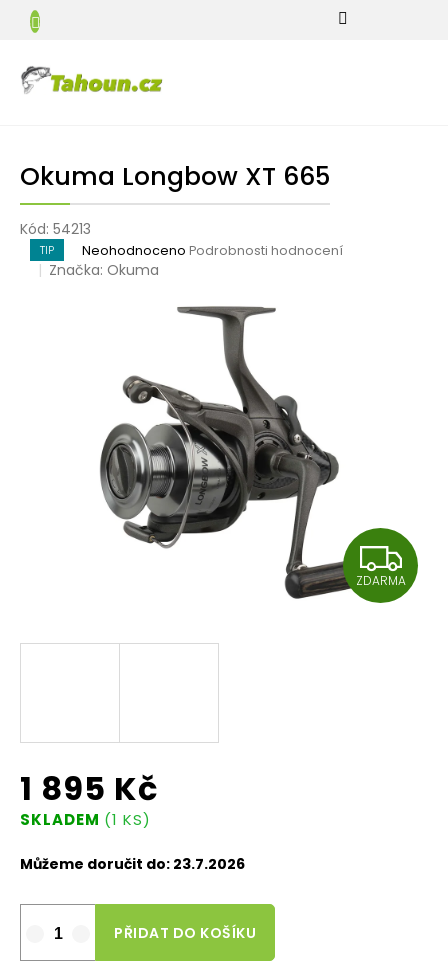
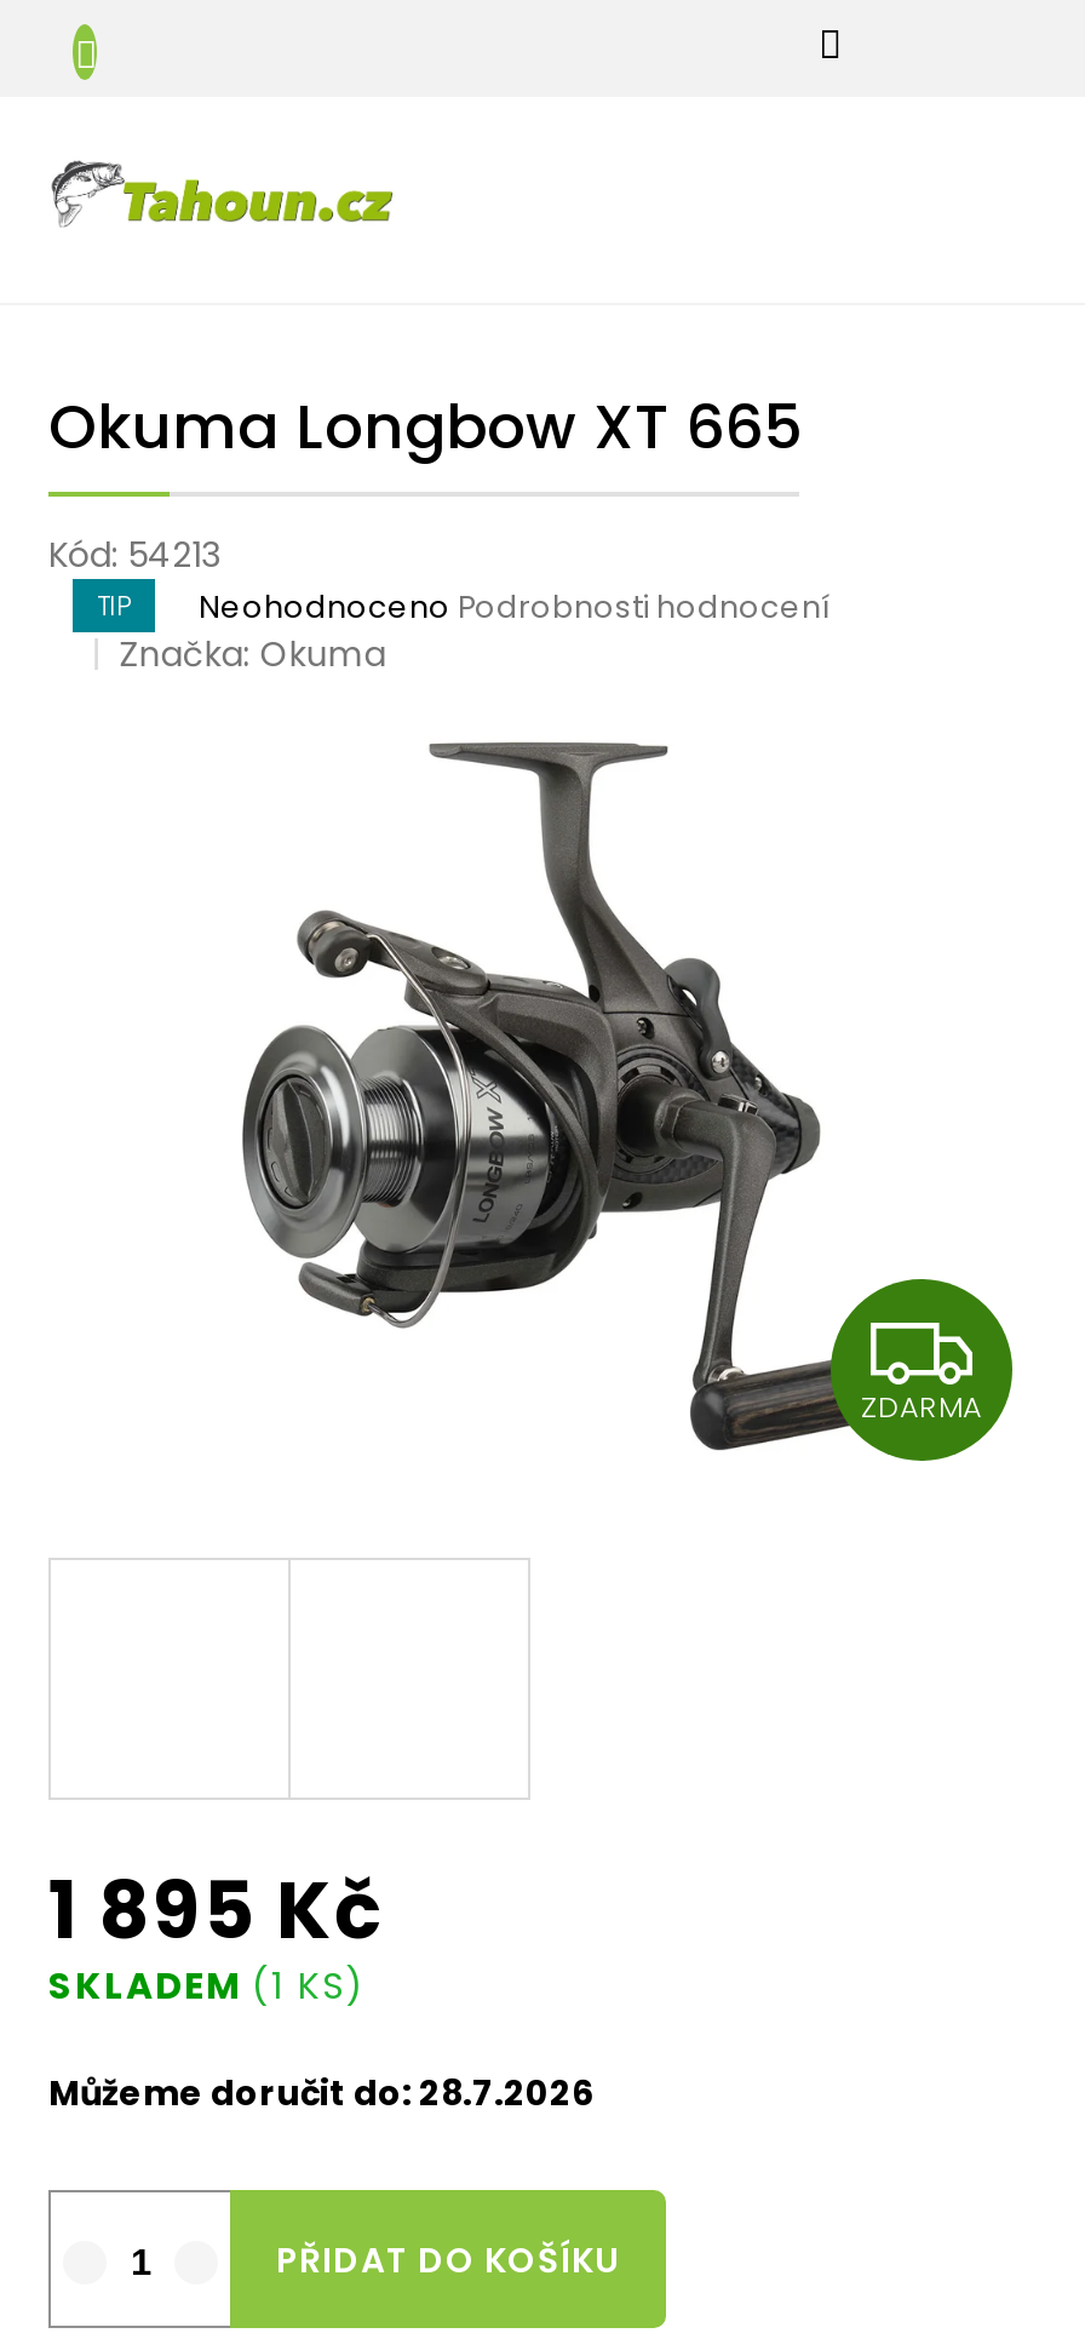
[20,854,245,874] Můžeme doručit do: 23.7.2026 -> [48,2069,593,2117] Můžeme doručit do: 28.7.2026

